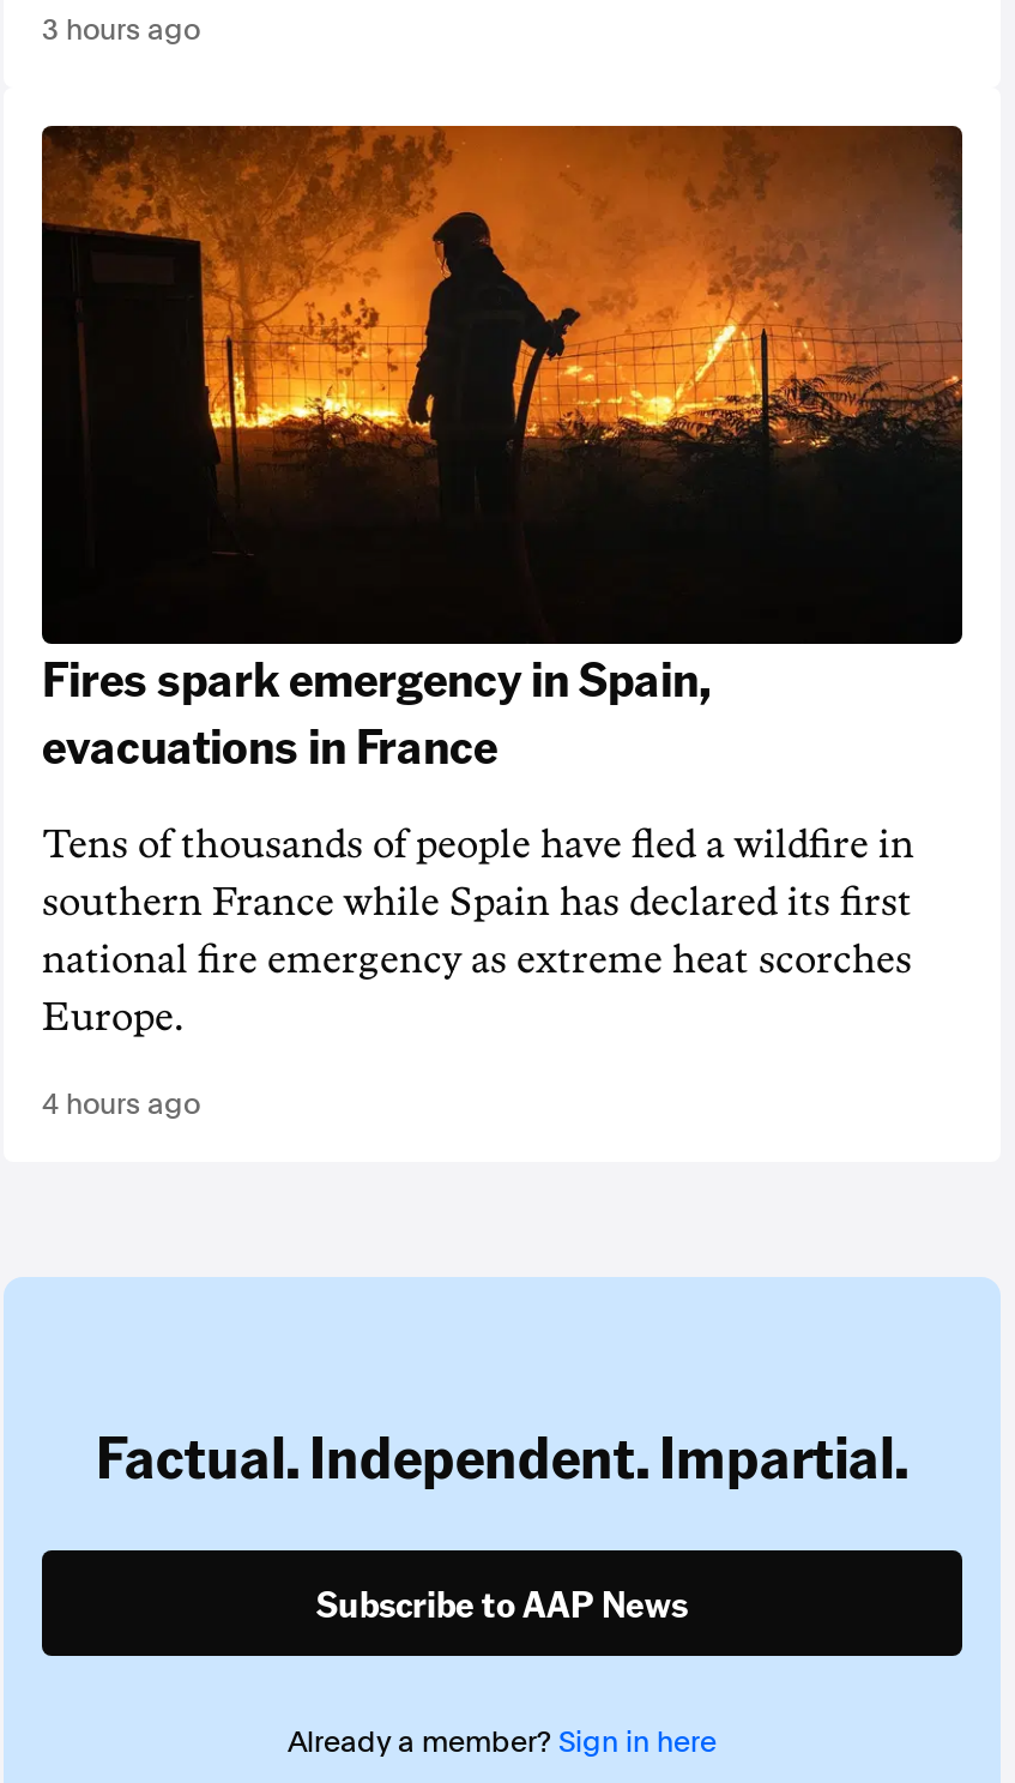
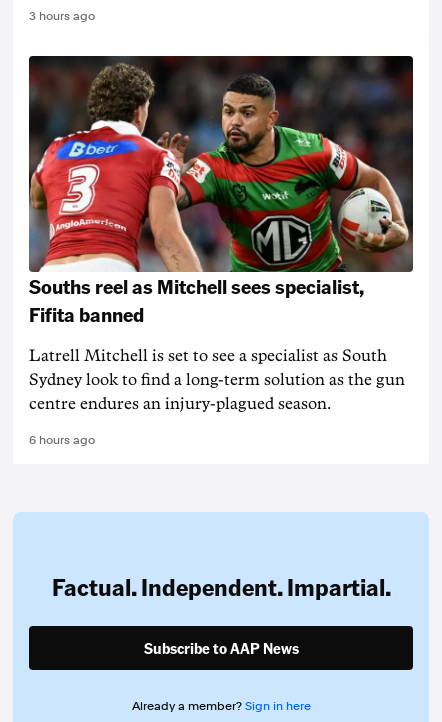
[42,124,965,1121] [image] | Fires spark emergency in Spain, | evacuations in France | Tens of thousands of people have fled a wildfire in | southern France while Spain has declared its first | national fire emergency as extreme heat scorches | Europe. | 4 hours ago -> [28,55,414,447] [image] | Souths reel as Mitchell sees specialist, | Fifita banned | Latrell Mitchell is set to see a specialist as South | Sydney look to find a long-term solution as the gun | centre endures an injury-plagued season. | 6 hours ago

